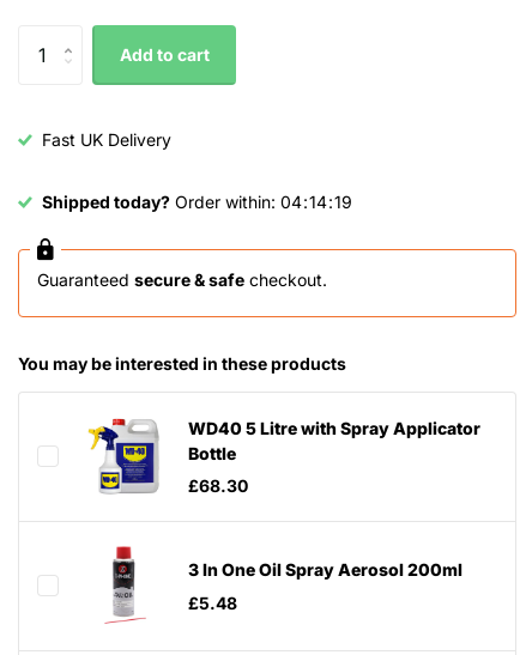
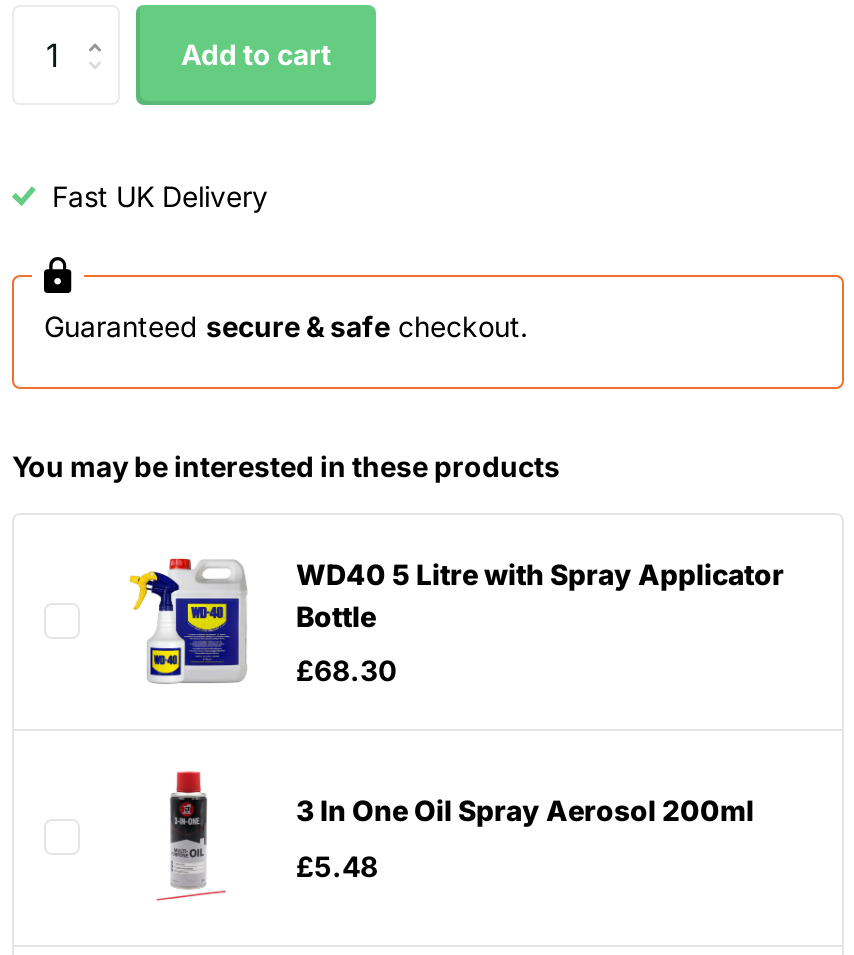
[42,192,352,212] Shipped today? Order within: 04 14 19 -> none

